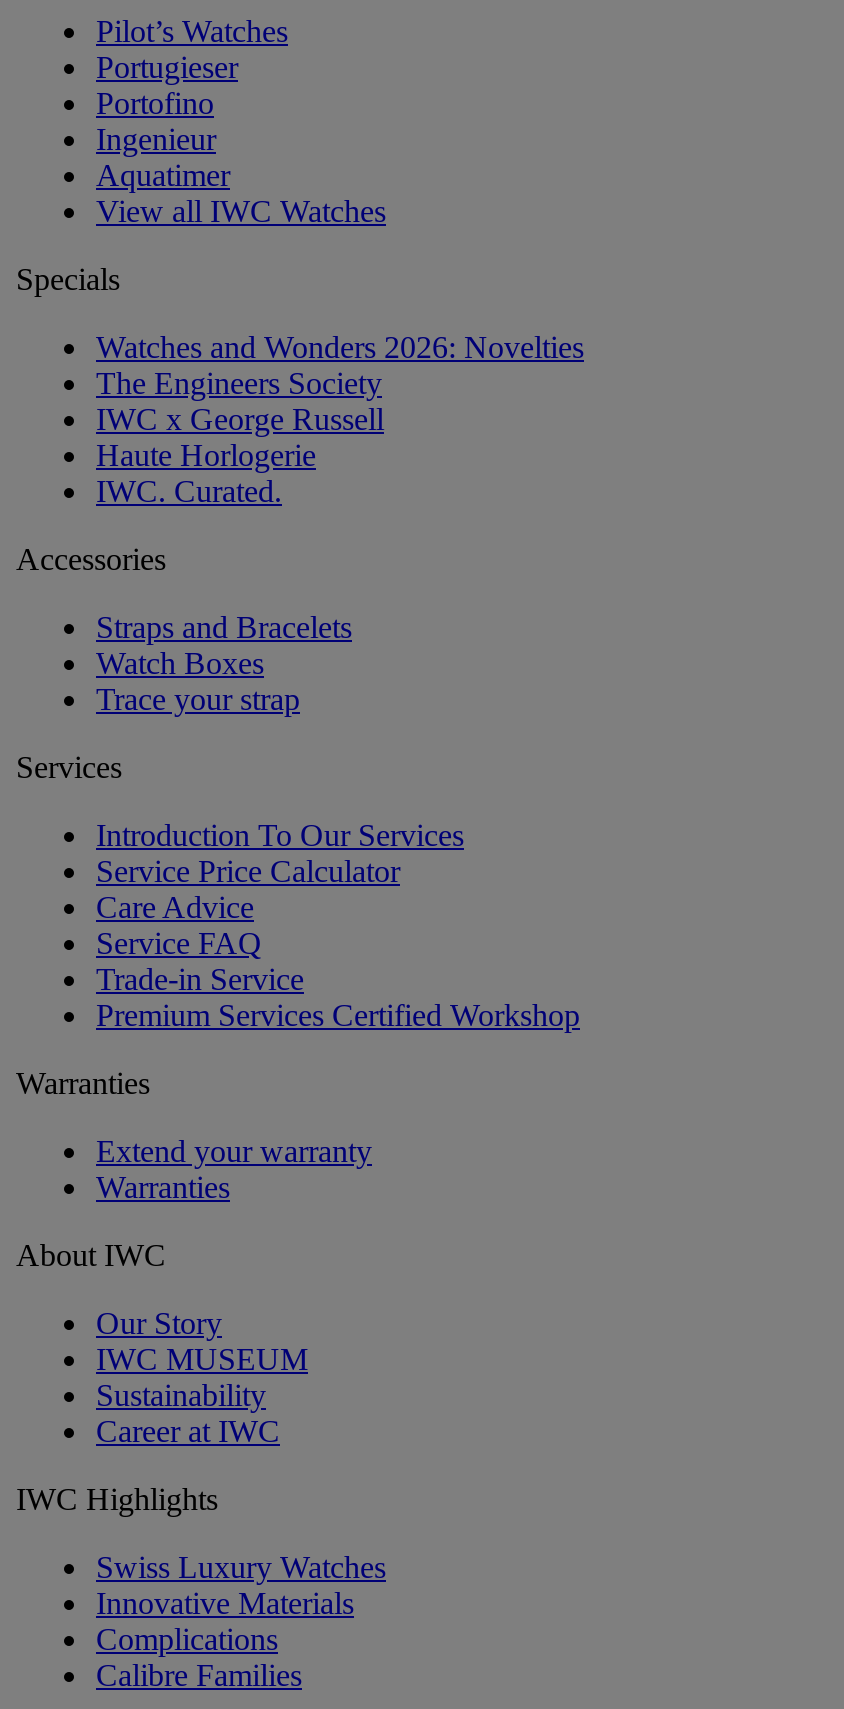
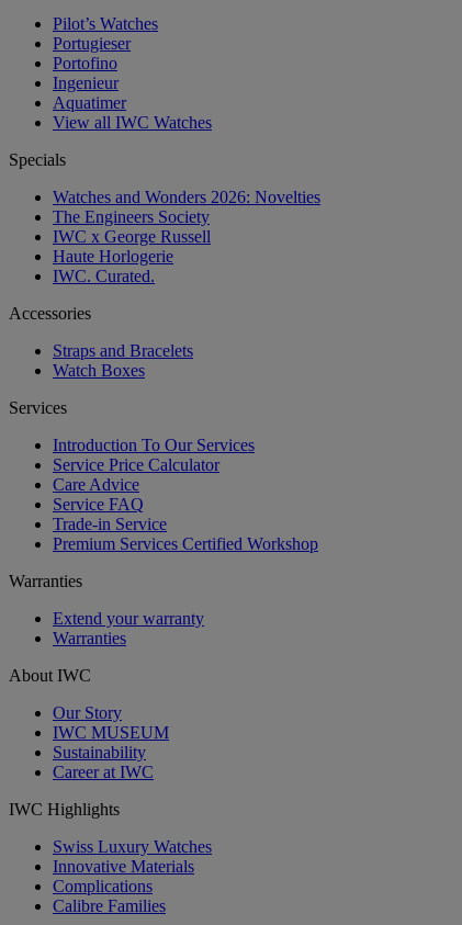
[96,682,300,716] Trace your strap -> none

